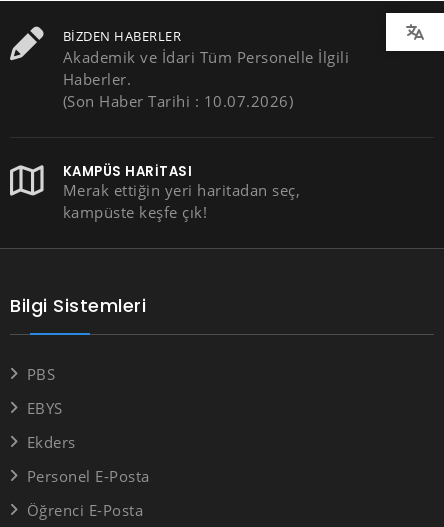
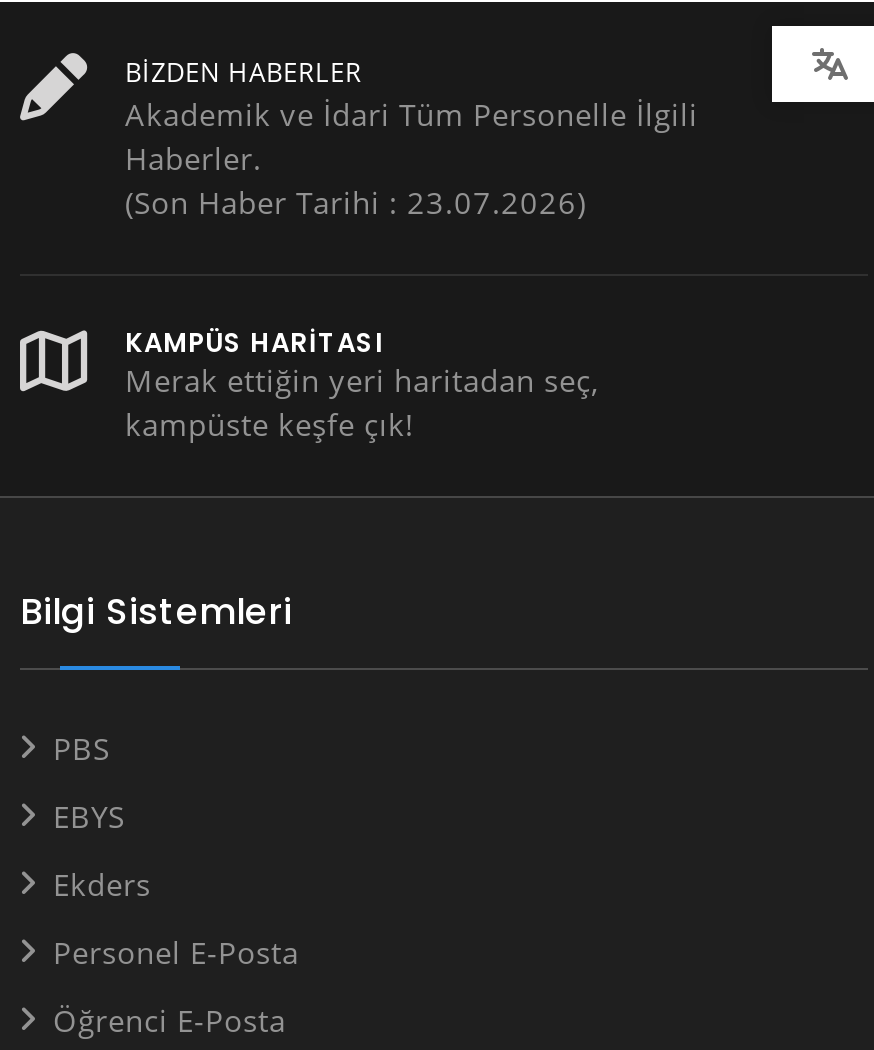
[62,91,293,111] (Son Haber Tarihi : 10.07.2026) -> [125,181,586,221] (Son Haber Tarihi : 23.07.2026)

